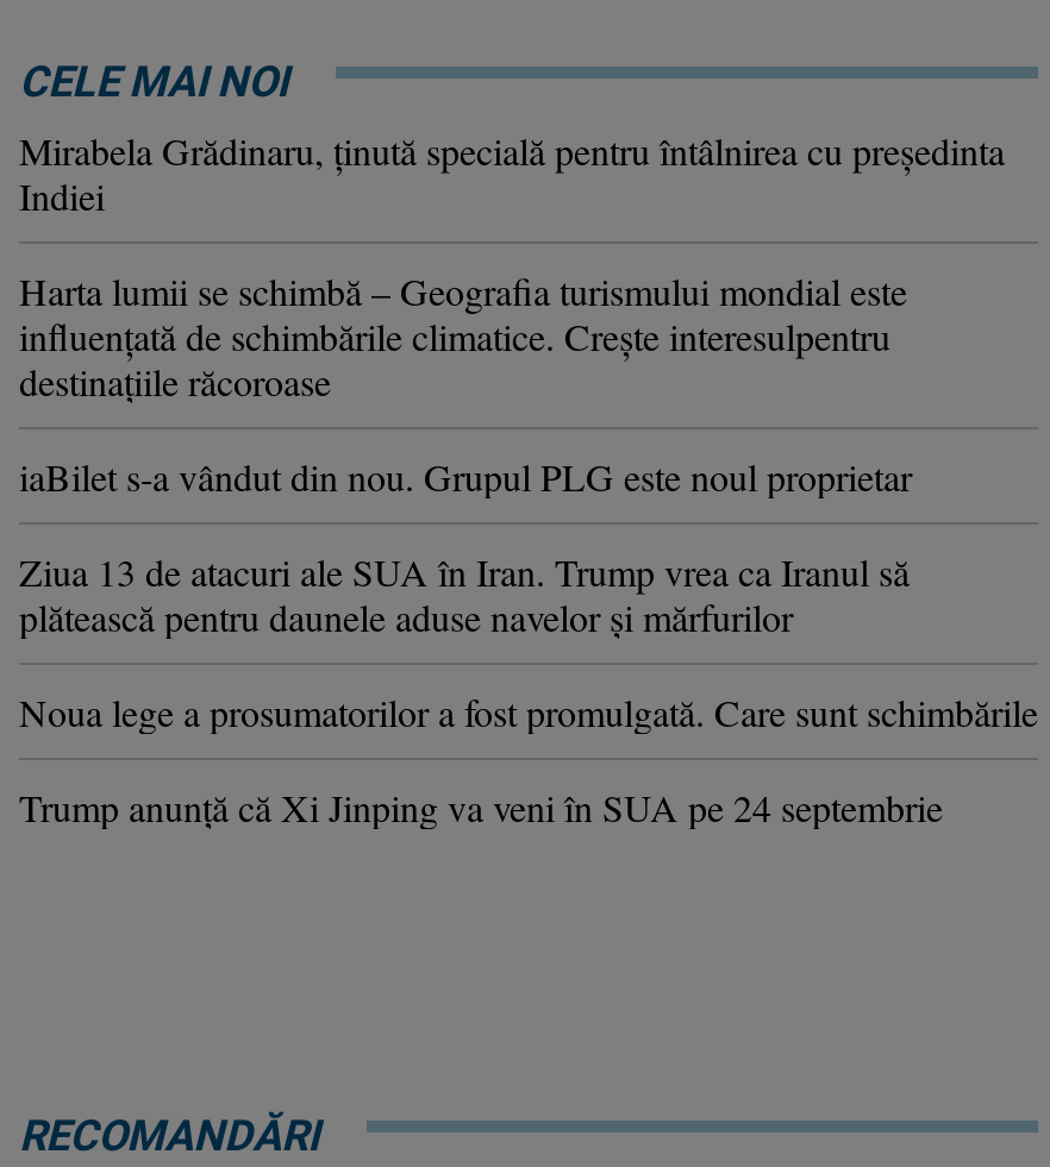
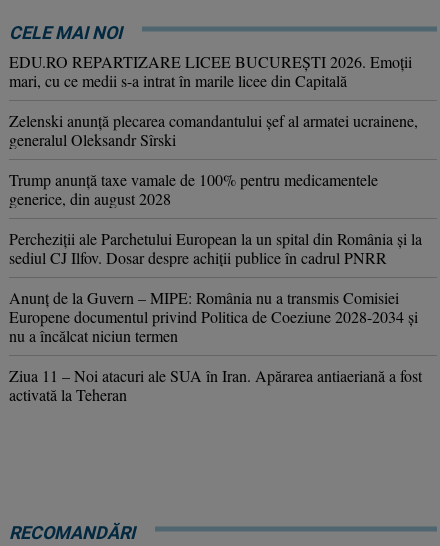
[19,124,1005,220] Mirabela Grădinaru, ţinută specială pentru întâlnirea cu preşedinta | Indiei -> [9,51,412,91] EDU.RO REPARTIZARE LICEE BUCUREŞTI 2026. Emoţii | mari, cu ce medii s-a intrat în marile licee din Capitală
[19,265,907,405] Harta lumii se schimbă – Geografia turismului mondial este | influenţată de schimbările climatice. Creşte interesulpentru | destinaţiile răcoroase -> [9,110,418,150] Zelenski anunţă plecarea comandantului şef al armatei ucrainene, | generalul Oleksandr Sîrski
[19,450,912,500] iaBilet s-a vândut din nou. Grupul PLG este noul proprietar -> [9,169,378,209] Trump anunţă taxe vamale de 100% pentru medicamentele | generice, din august 2028
[19,546,910,641] Ziua 13 de atacuri ale SUA în Iran. Trump vrea ca Iranul să | plătească pentru daunele aduse navelor şi mărfurilor -> [9,228,422,268] Percheziţii ale Parchetului European la un spital din România şi la | sediul CJ Ilfov. Dosar despre achiţii publice în cadrul PNRR
[19,686,1038,736] Noua lege a prosumatorilor a fost promulgată. Care sunt schimbările -> [9,287,418,346] Anunţ de la Guvern – MIPE: România nu a transmis Comisiei | Europene documentul privind Politica de Coeziune 2028-2034 şi | nu a încălcat niciun termen
[19,781,943,831] Trump anunţă că Xi Jinping va veni în SUA pe 24 septembrie -> [9,365,422,405] Ziua 11 – Noi atacuri ale SUA în Iran. Apărarea antiaeriană a fost | activată la Teheran

